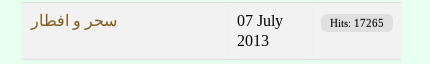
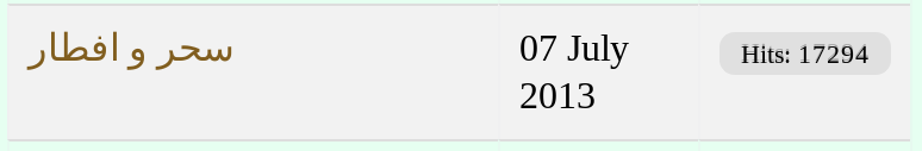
[330,16,384,28] Hits: 17265 -> [741,38,870,67] Hits: 17294

